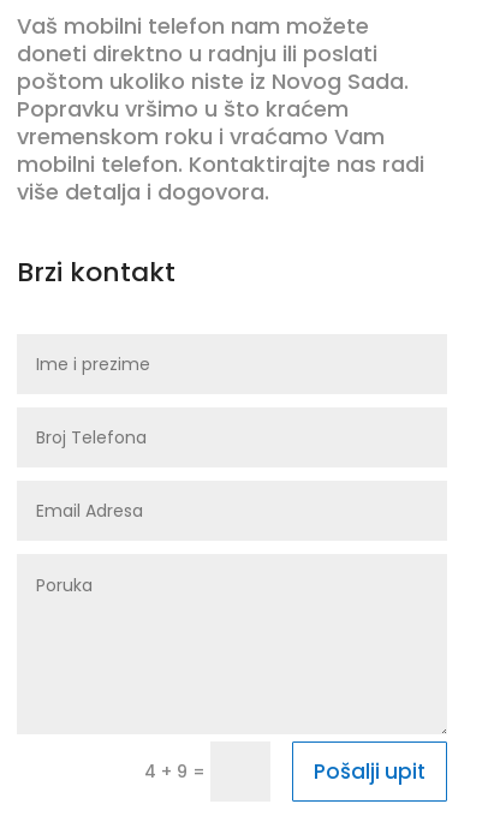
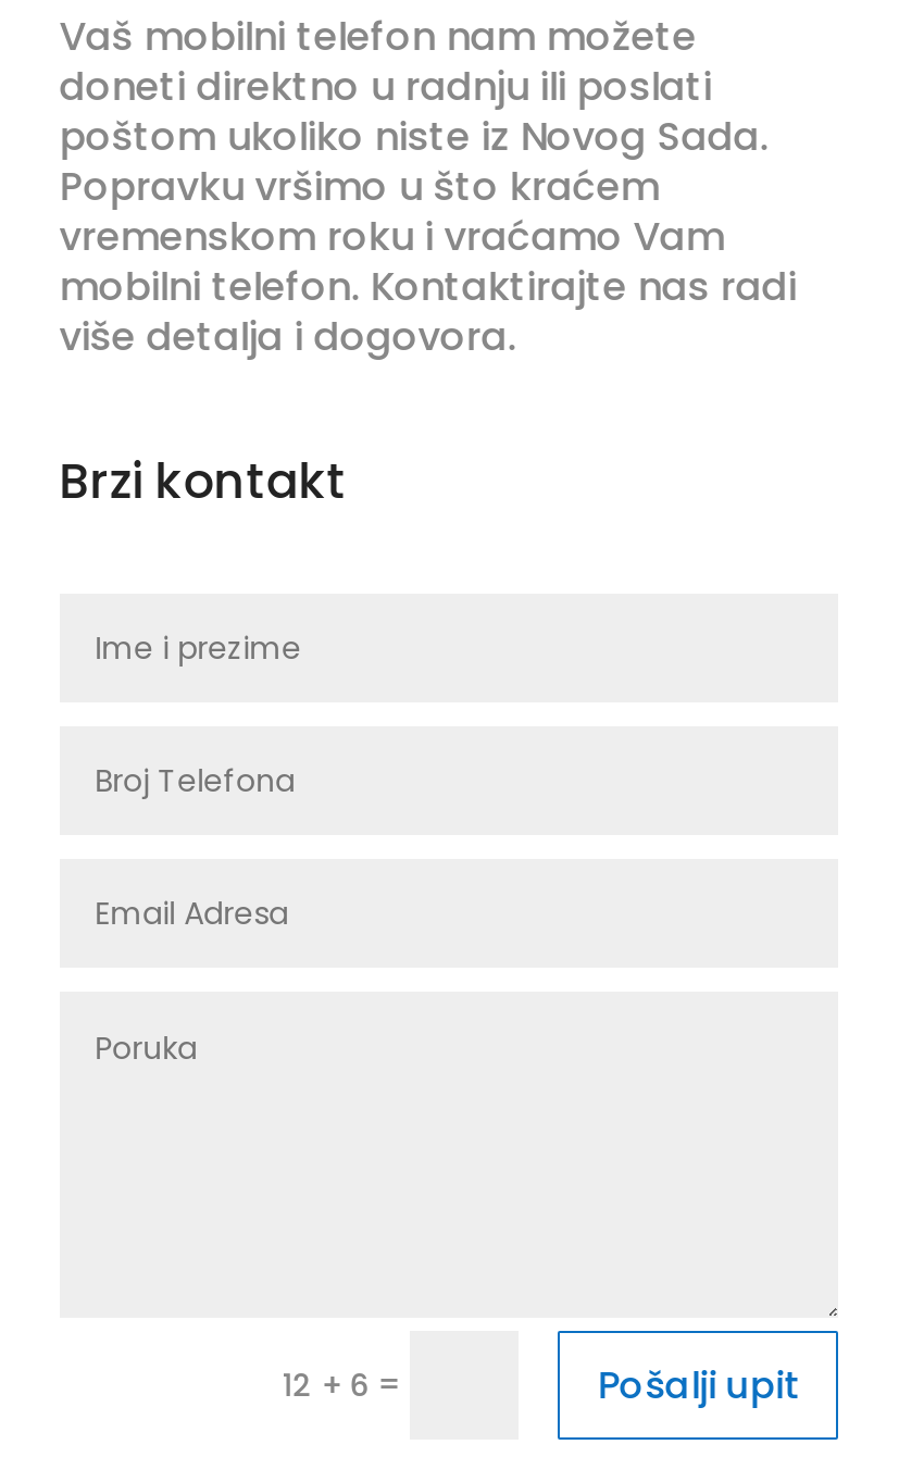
[144,759,211,784] 4 + 9 = -> [282,1362,410,1407] 12 + 6 =

